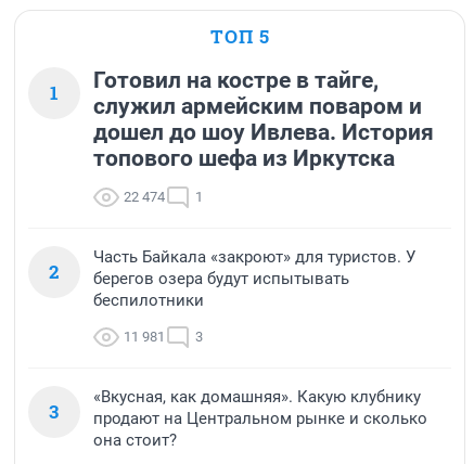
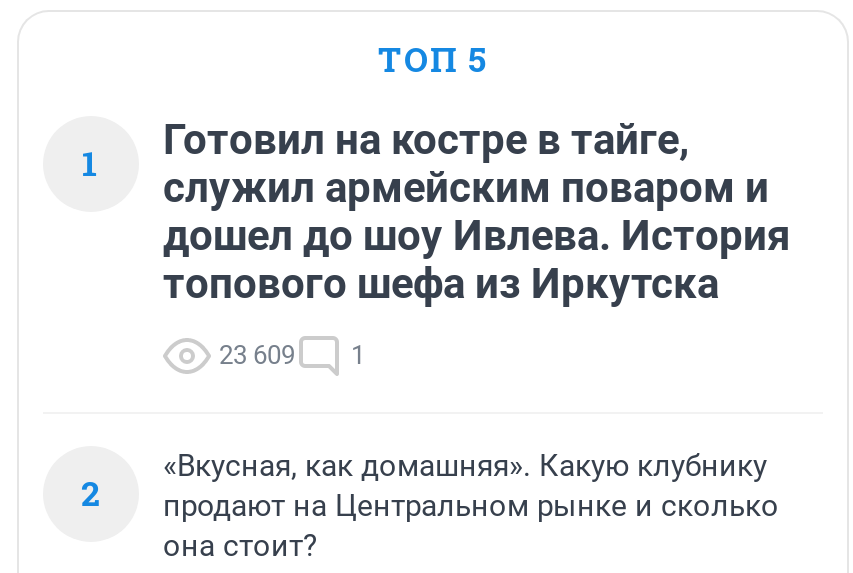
[124,189,203,205] 22 474 1 -> [219,340,365,370] 23 609 1
[49,247,415,424] Часть Байкала «закроют» для туристов. У | берегов озера будут испытывать | беспилотники | 11 981 | 3 | 3 -> none

